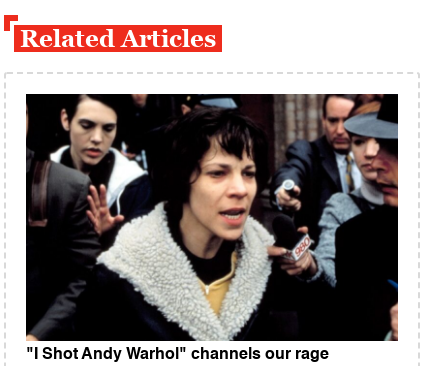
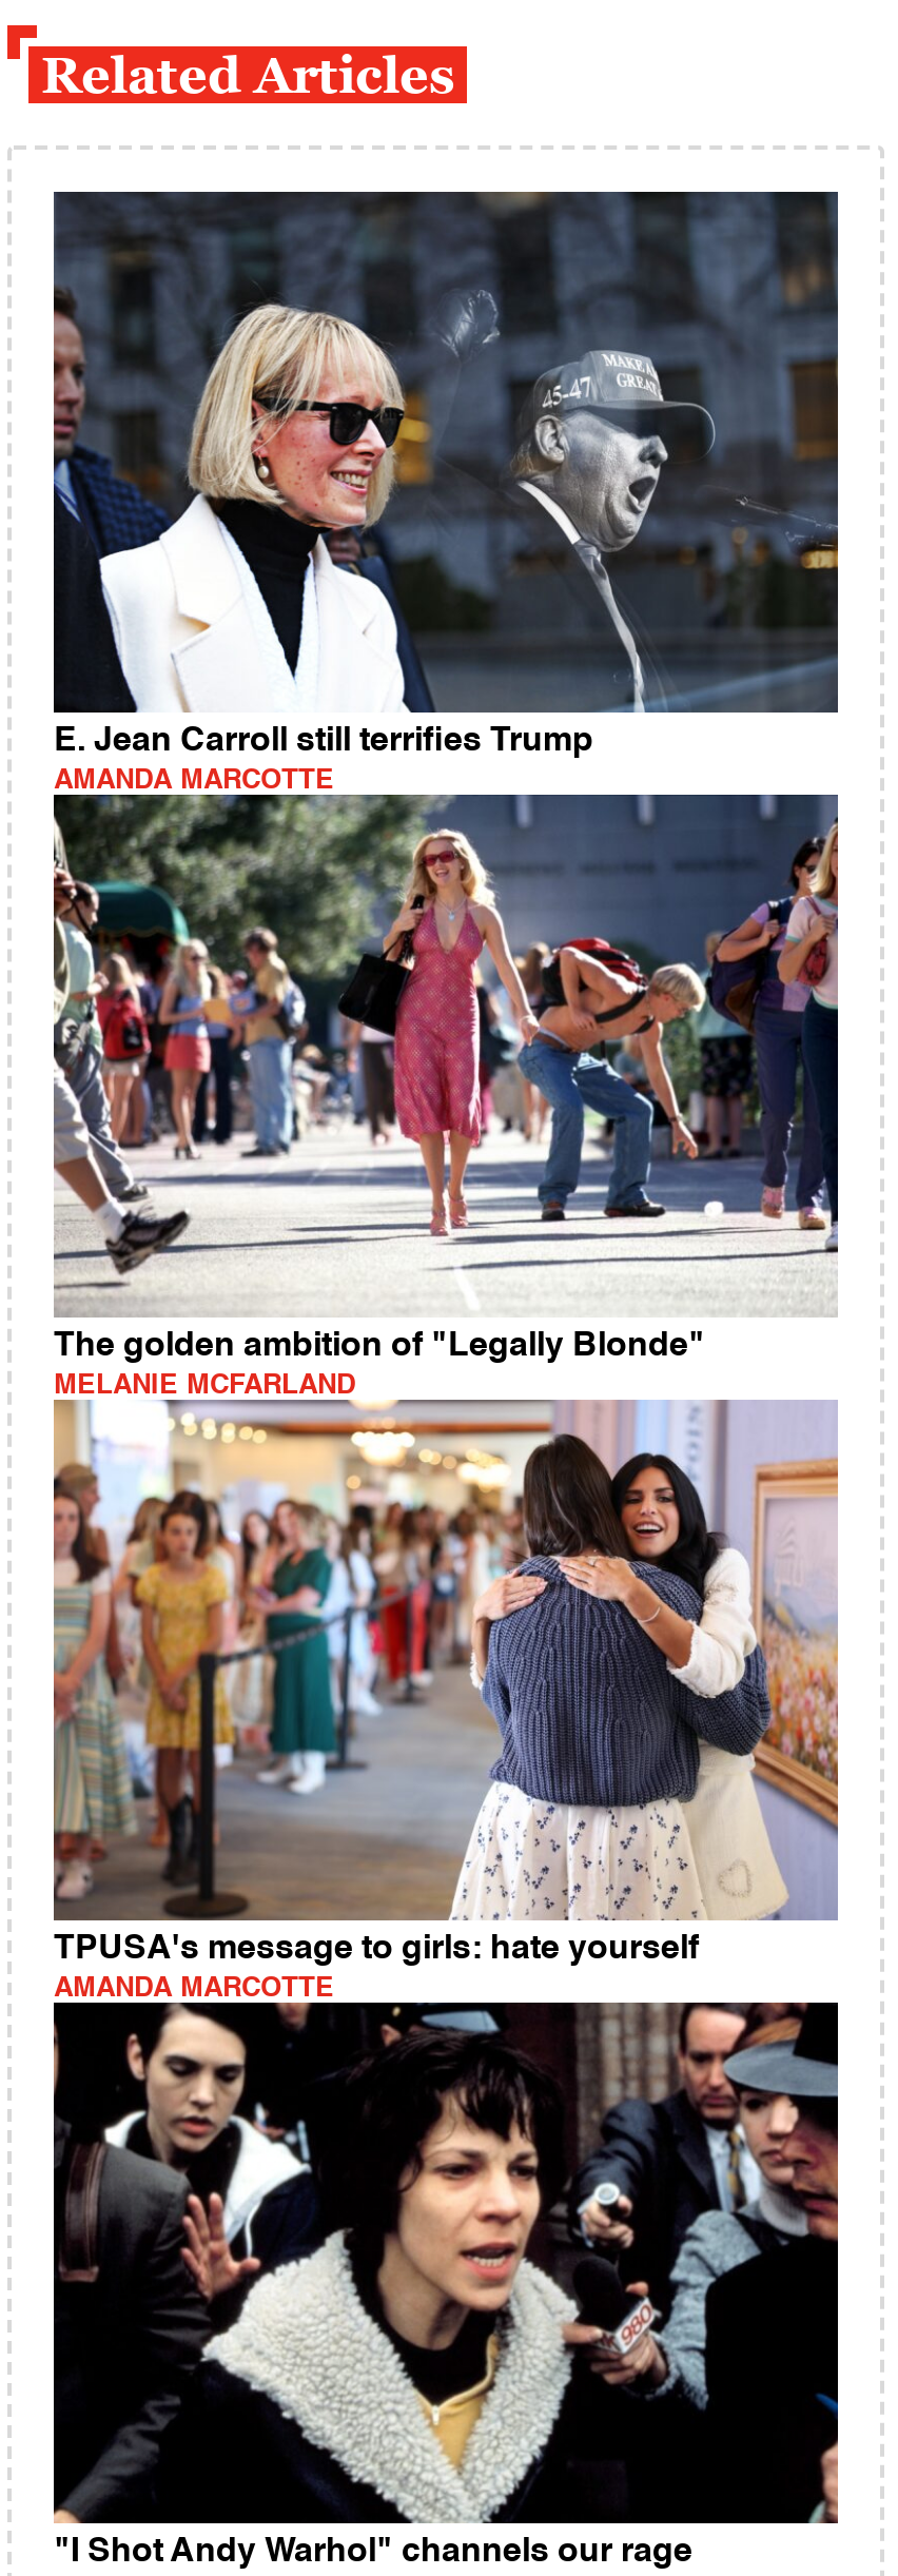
none -> [52,190,840,796] [image] | E. Jean Carroll still terrifies Trump | AMANDA MARCOTTE
none -> [52,793,840,1399] [image] | The golden ambition of "Legally Blonde" | MELANIE MCFARLAND
none -> [52,1398,840,2003] [image] | TPUSA's message to girls: hate yourself | AMANDA MARCOTTE

